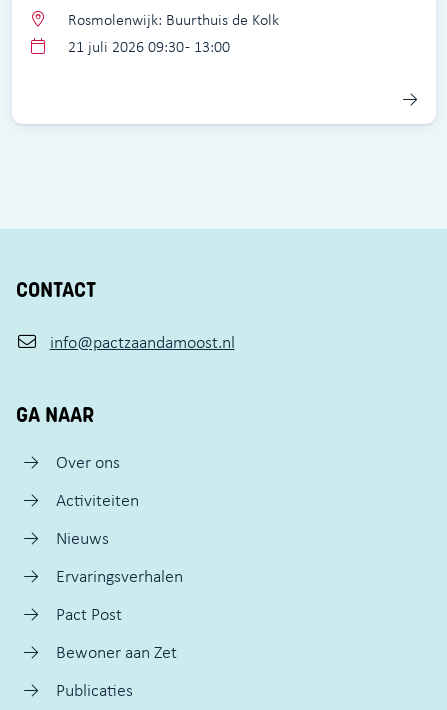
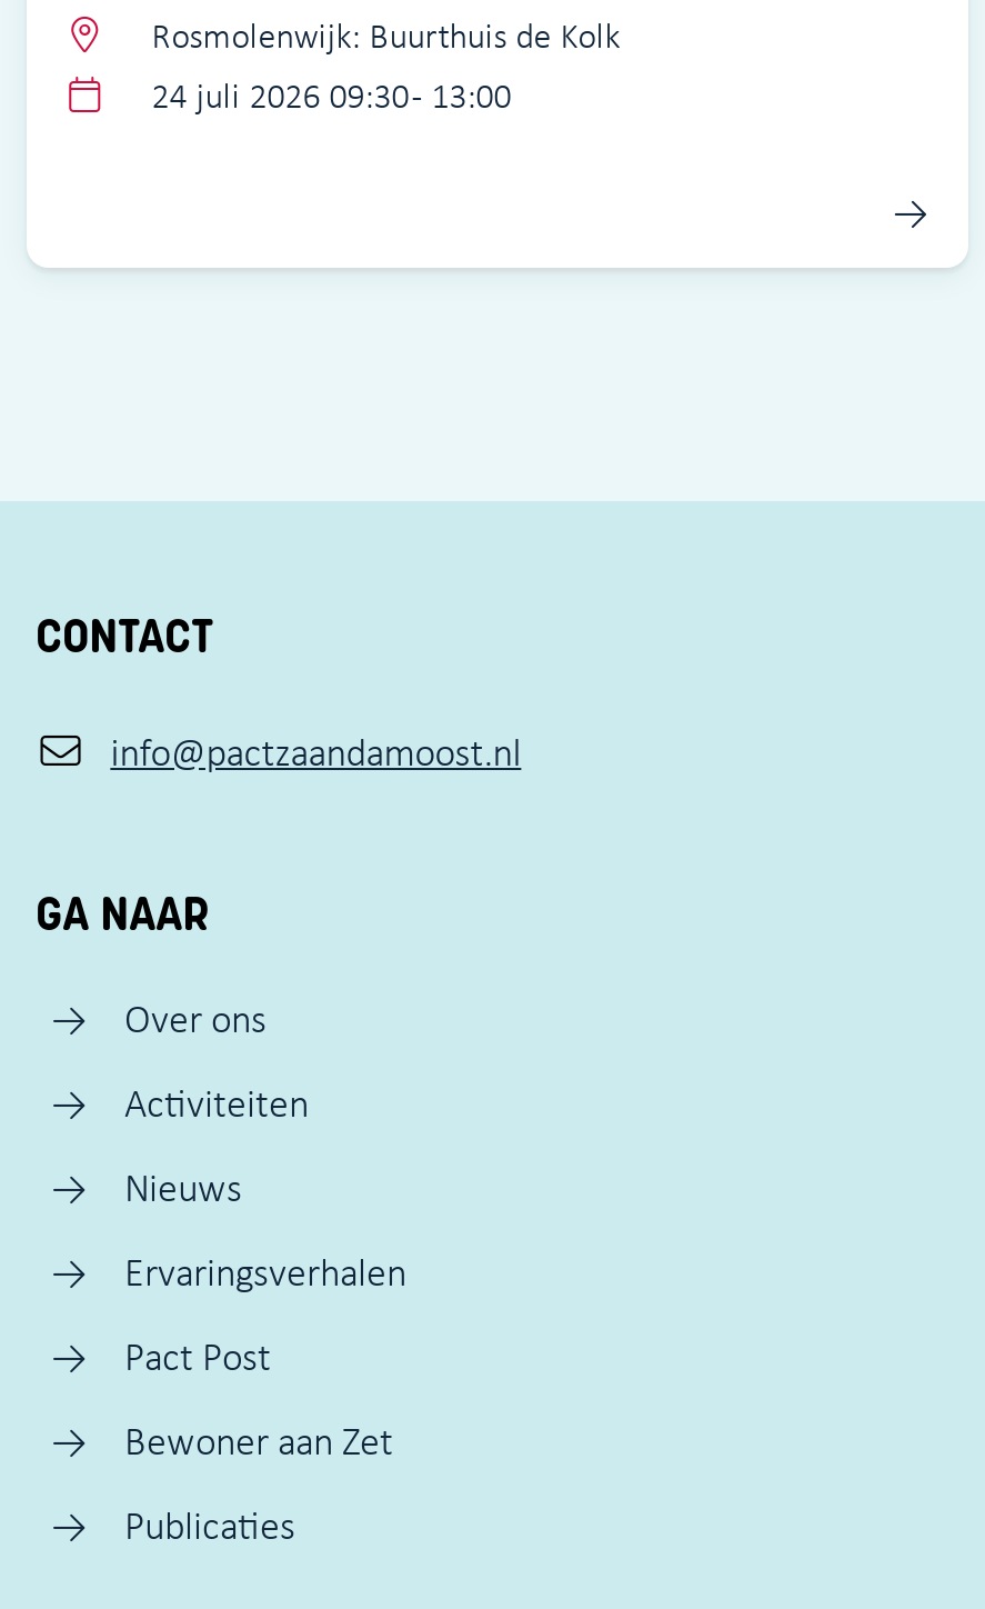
[64,37,230,56] 21 juli 2026 09:30 - 13:00 -> [143,75,511,117] 24 juli 2026 09:30 - 13:00

